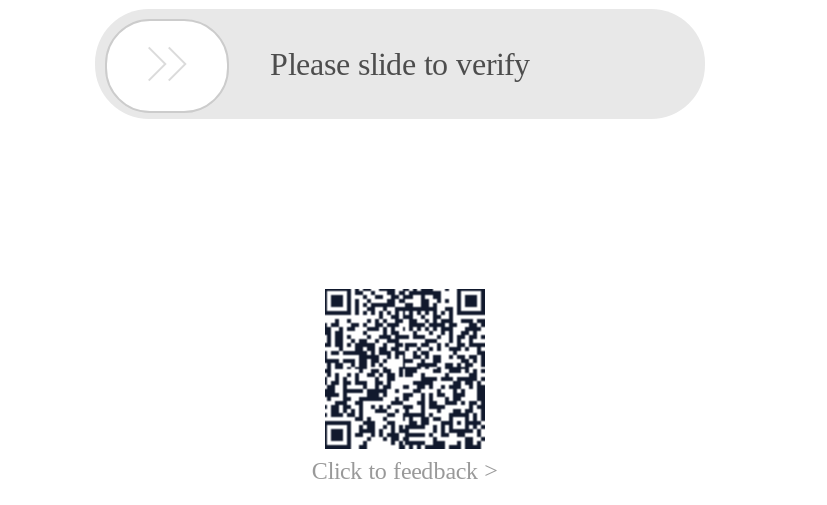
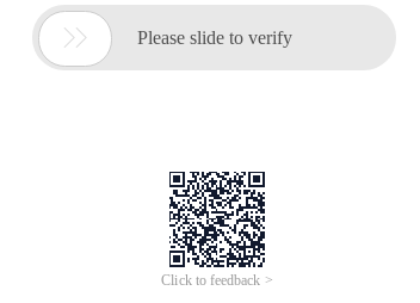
[323,287,487,451] [image] -> [168,171,265,268] [image]

